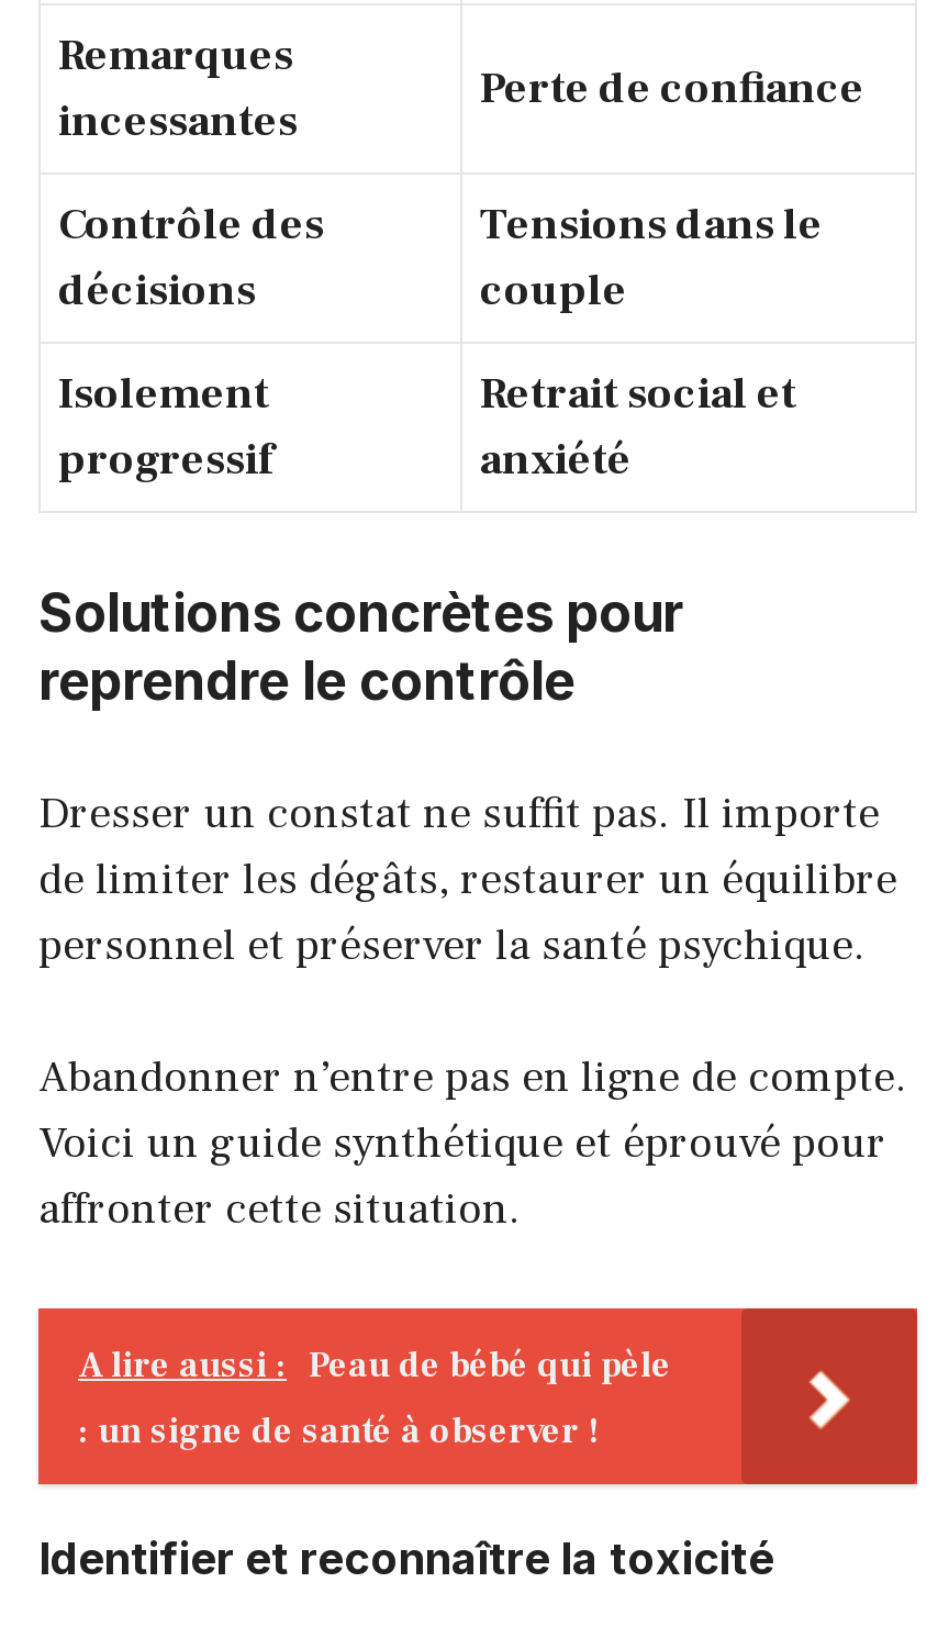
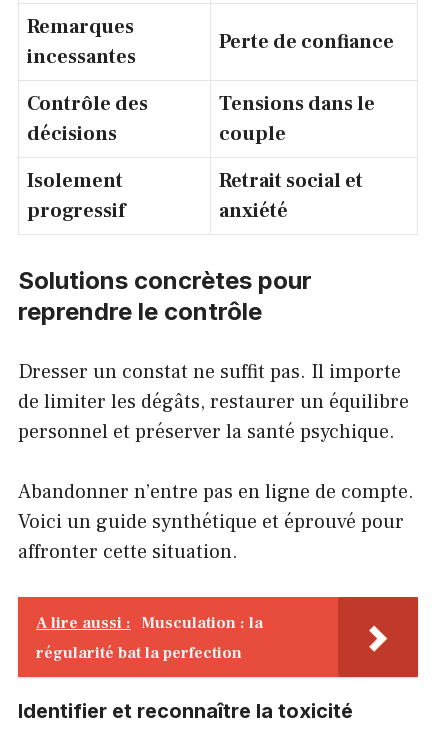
[78,1345,671,1389] A lire aussi : Peau de bébé qui pèle -> [36,612,263,632] A lire aussi : Musculation : la
[78,1411,599,1455] : un signe de santé à observer ! -> [36,642,242,662] régularité bat la perfection

